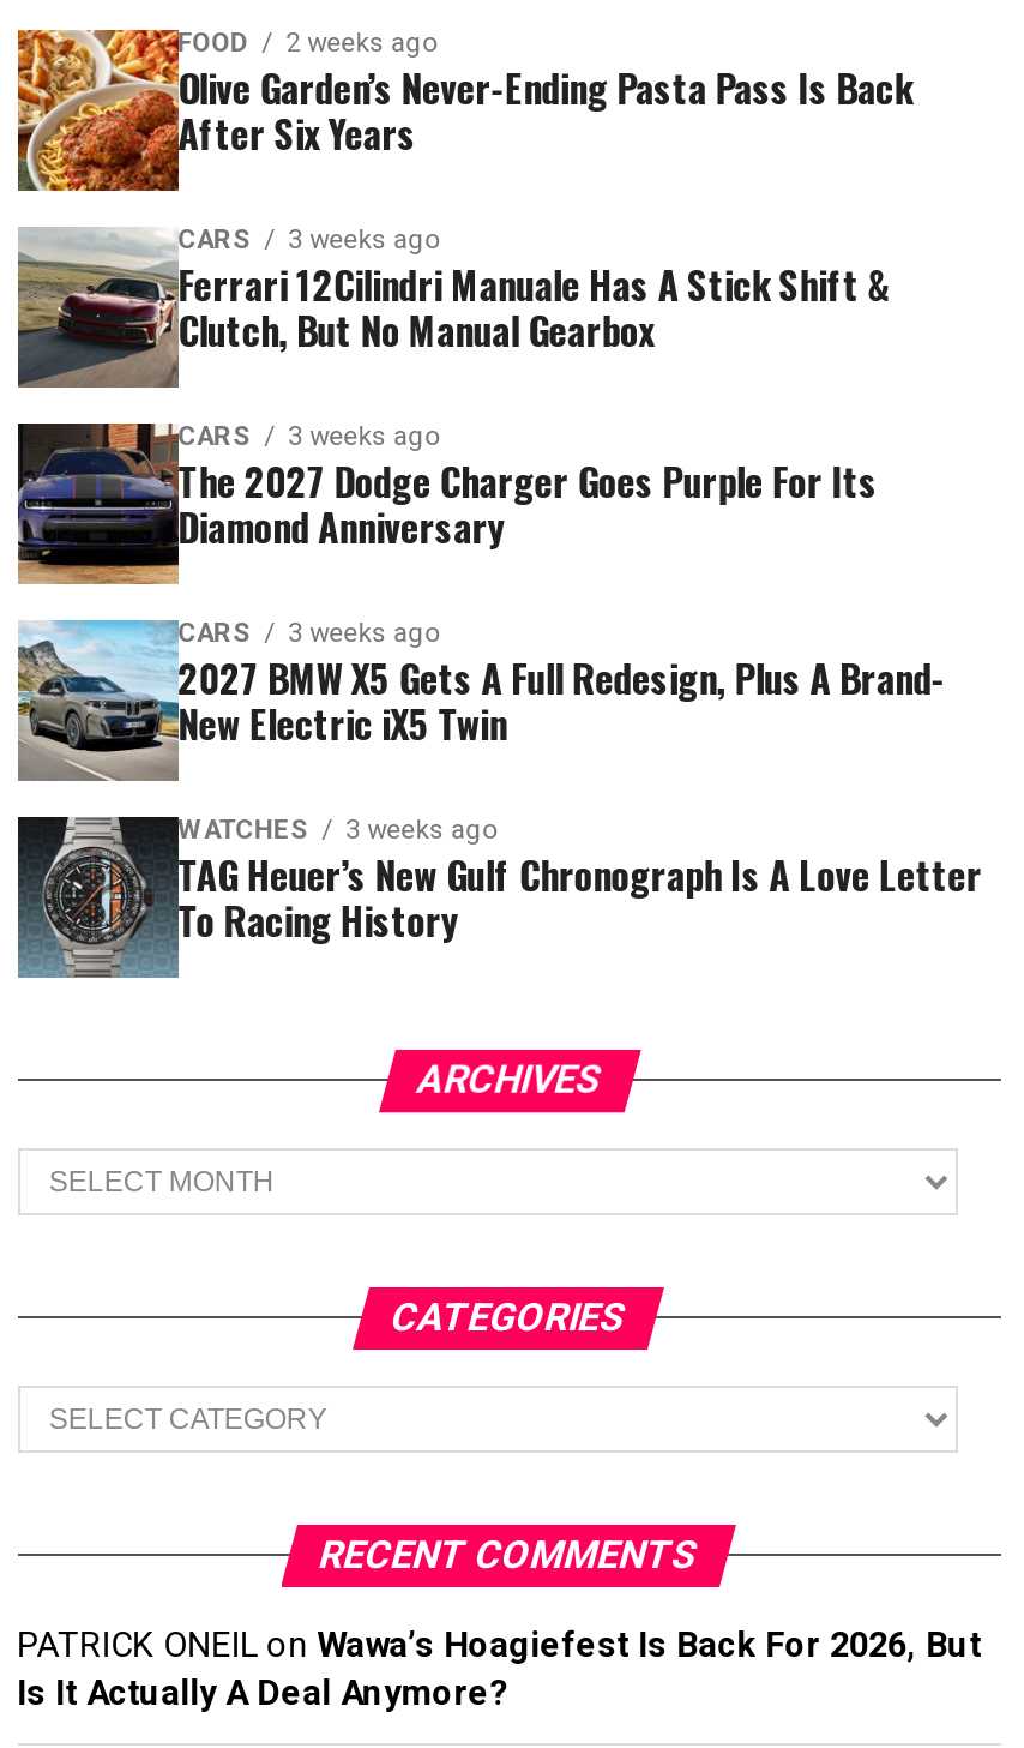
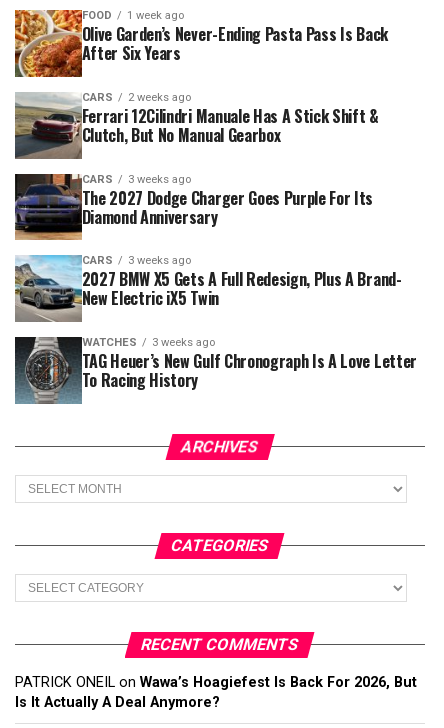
[178,28,437,59] FOOD 2 weeks ago -> [82,9,184,22] FOOD 1 week ago
[178,224,439,256] CARS 3 weeks ago -> [82,90,191,103] CARS 2 weeks ago

